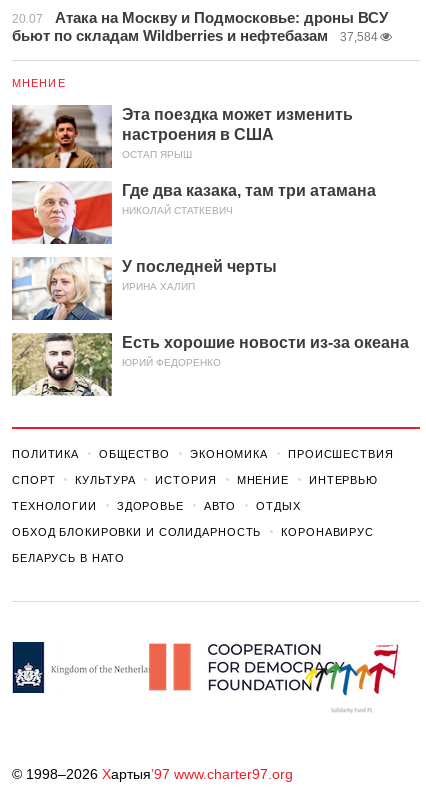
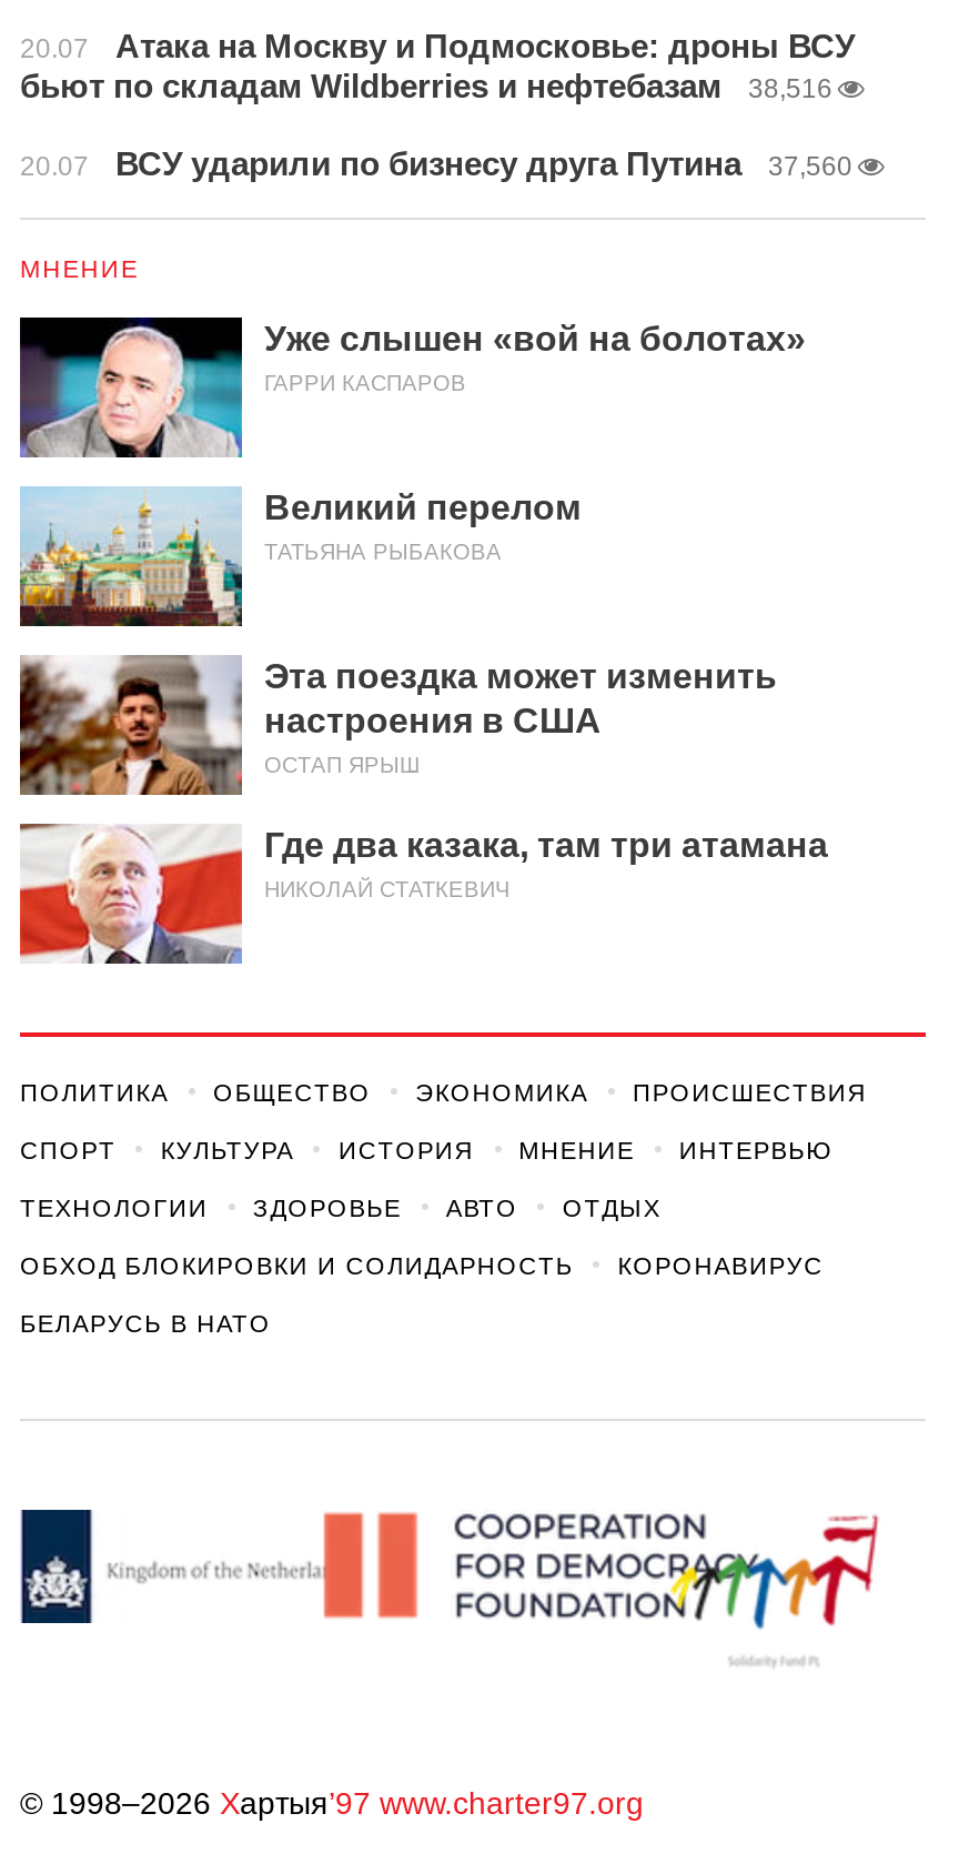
[340,30,378,44] 37,584 -> [20,73,852,182] 38,516 | 20.07 | ВСУ ударили по бизнесу друга Путина | 37,560
none -> [18,315,806,564] [image] | Уже слышен «вой на болотах» | ГАРРИ КАСПАРОВ | Великий перелом | ТАТЬЯНА РЫБАКОВА
none -> [18,486,244,628] [image]
moved [10,104,376,216] -> [16,653,828,901]: [image] | Эта поездка может изменить | настроения в США | ОСТАП ЯРЫШ | Где два казака, там три атамана | НИКОЛАЙ СТАТКЕВИЧ
[11,256,409,368] [image] | У последней черты | ИРИНА ХАЛИП | Есть хорошие новости из-за океана | ЮРИЙ ФЕДОРЕНКО -> none
[11,332,113,397] [image] -> none

